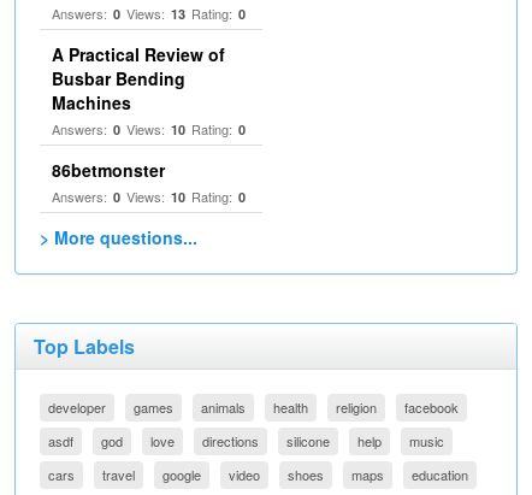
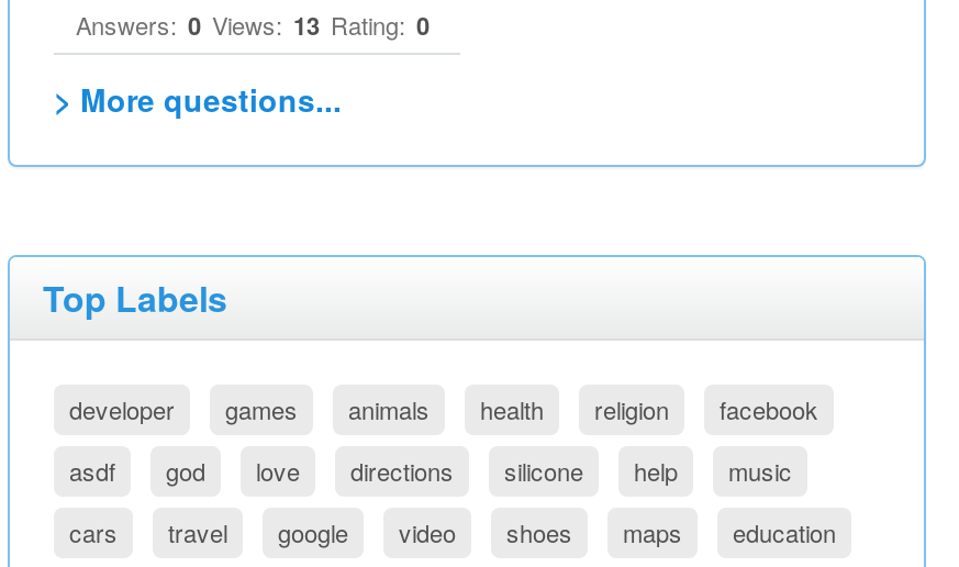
[52,42,246,206] A Practical Review of | Busbar Bending | Machines | Answers: 0 Views: 10 Rating: 0 | 86betmonster | Answers: 0 Views: 10 Rating: 0 -> none

